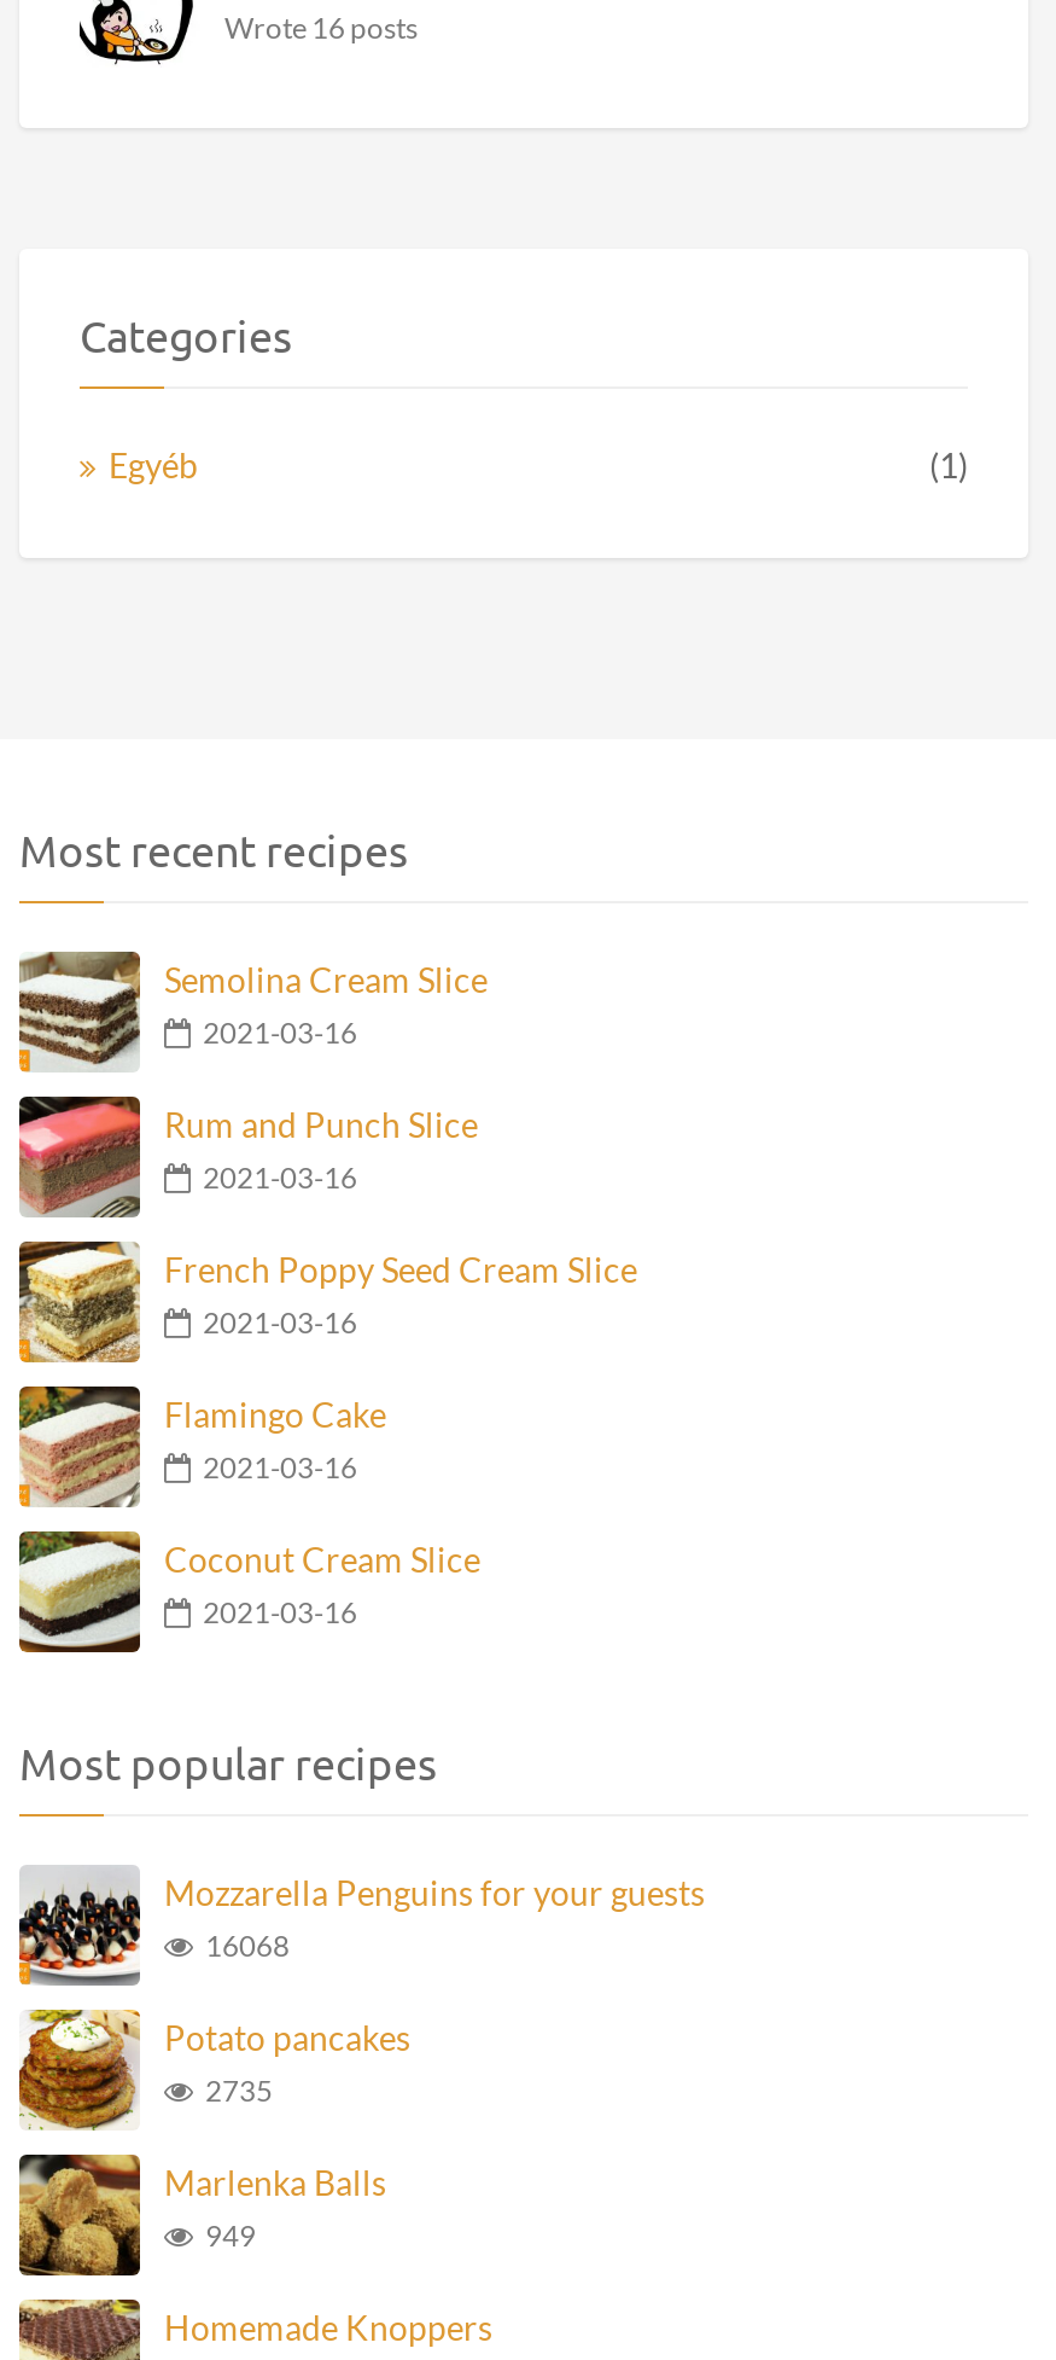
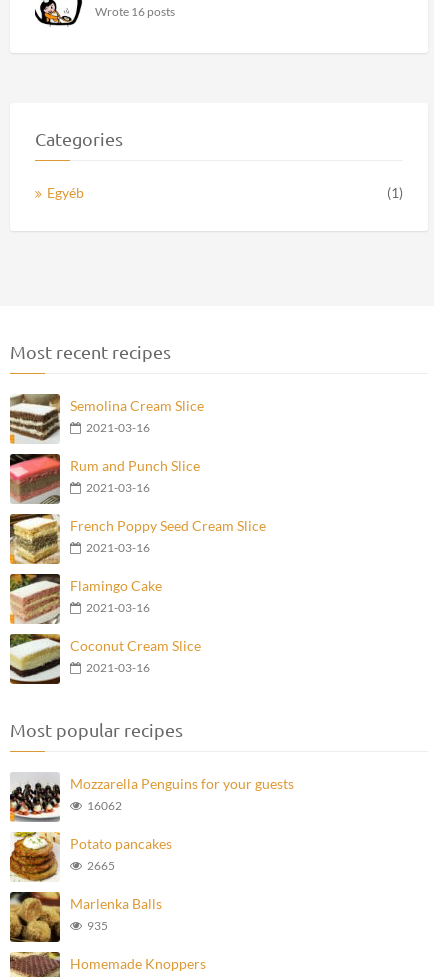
[205,1928,290,1964] 16068 -> [87,798,122,813] 16062
[205,2073,273,2109] 2735 -> [87,858,115,873] 2665
[205,2217,256,2254] 949 -> [87,918,108,933] 935

